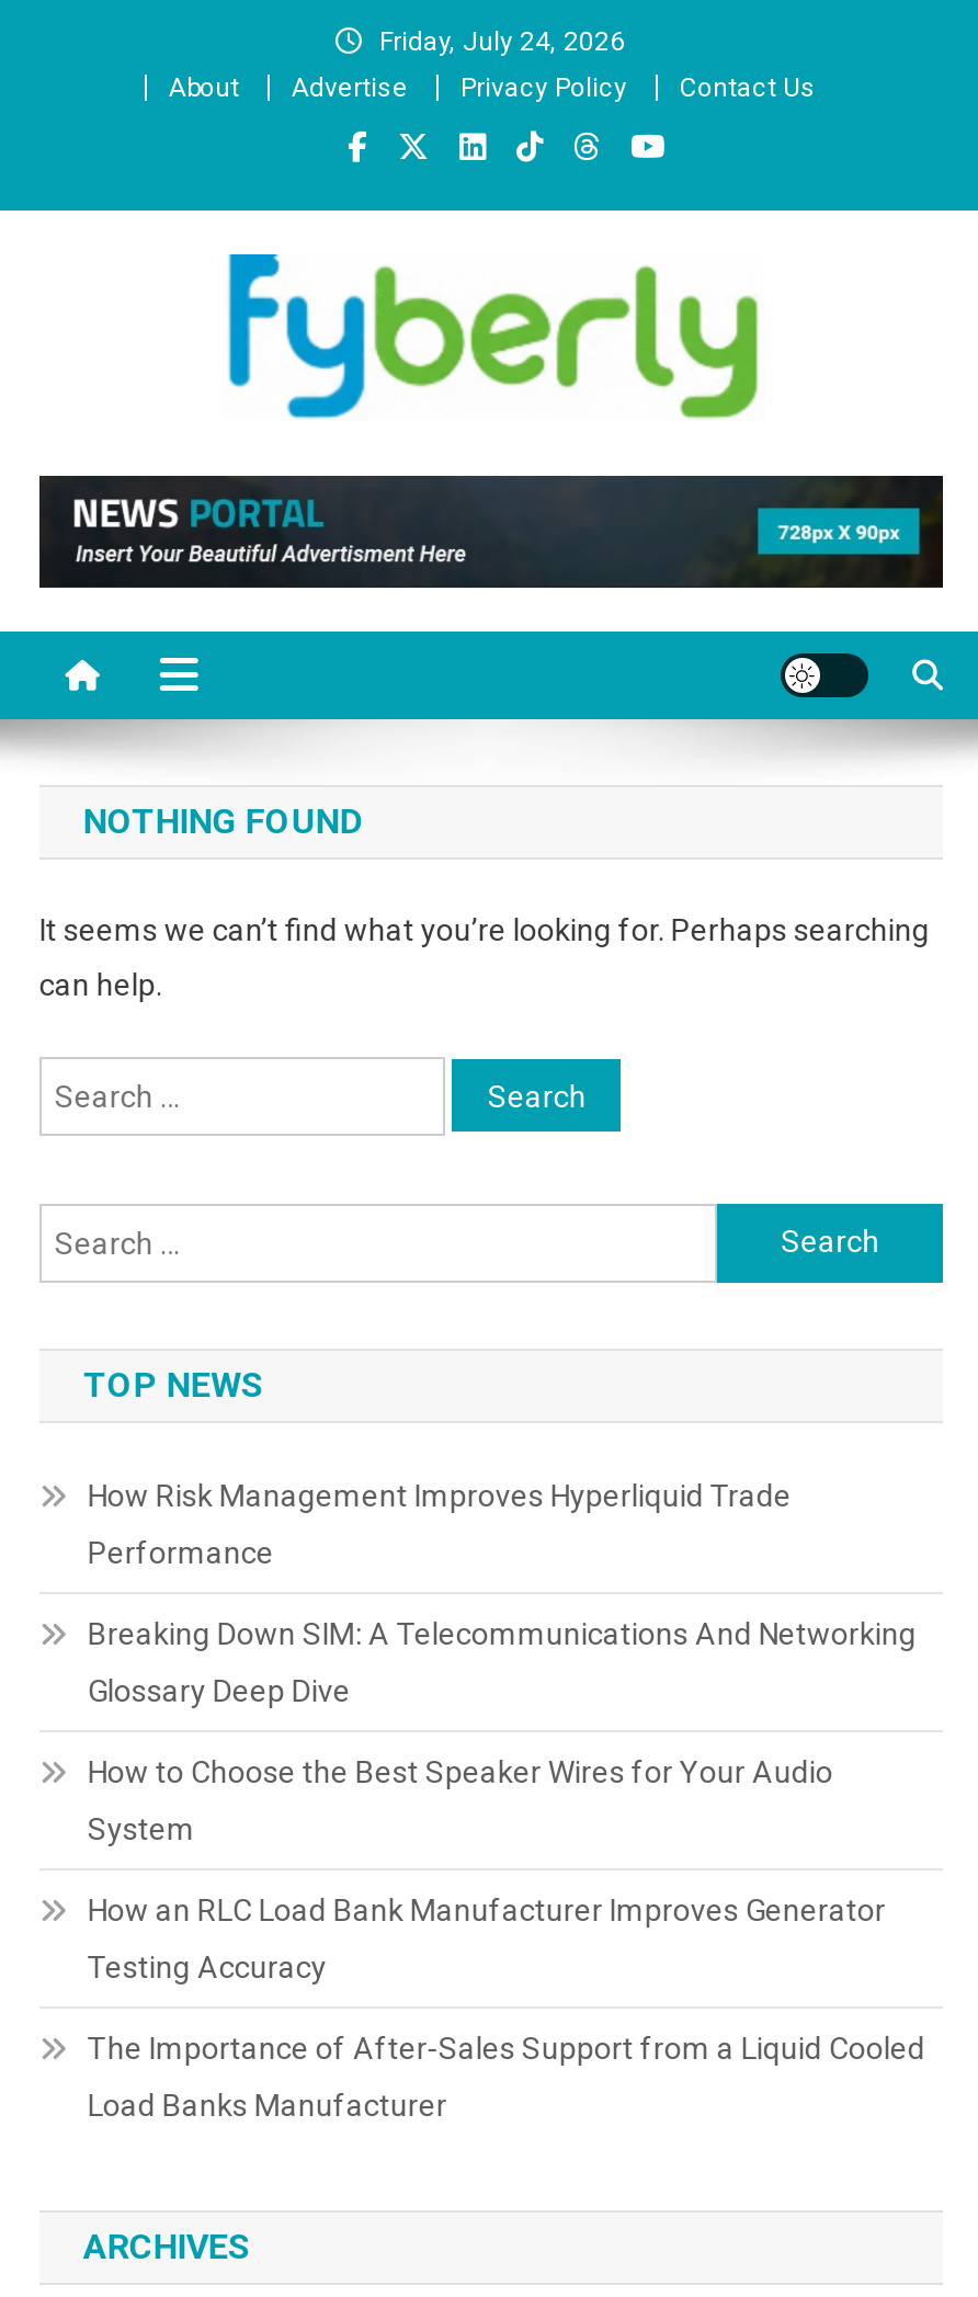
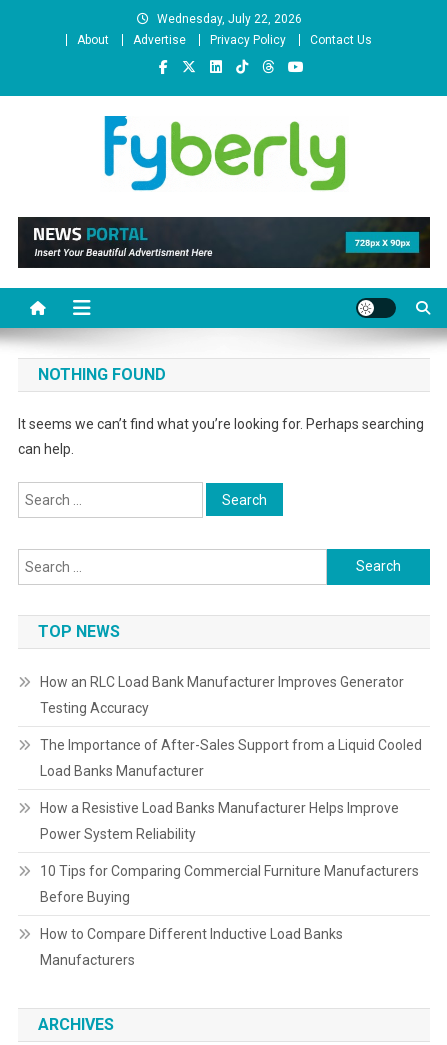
[379,26,625,57] Friday, July 24, 2026 -> [156,12,301,26] Wednesday, July 22, 2026
[87,1478,916,1846] How Risk Management Improves Hyperliquid Trade | Performance | Breaking Down SIM: A Telecommunications And Networking | Glossary Deep Dive | How to Choose the Best Speaker Wires for Your Audio | System -> none
moved [87,1892,925,2123] -> [40,674,422,779]: How an RLC Load Bank Manufacturer Improves Generator | Testing Accuracy | The Importance of After-Sales Support from a Liquid Cooled | Load Banks Manufacturer
none -> [40,800,419,968] How a Resistive Load Banks Manufacturer Helps Improve | Power System Reliability | 10 Tips for Comparing Commercial Furniture Manufacturers | Before Buying | How to Compare Different Inductive Load Banks | Manufacturers

